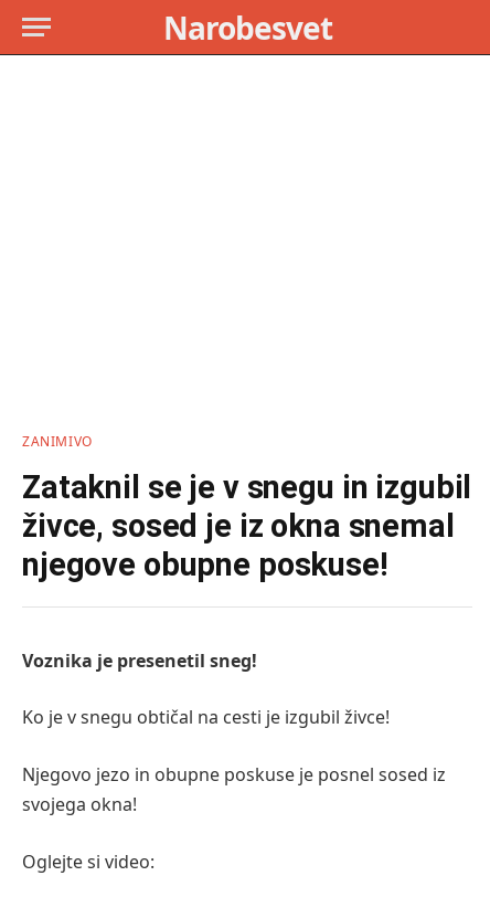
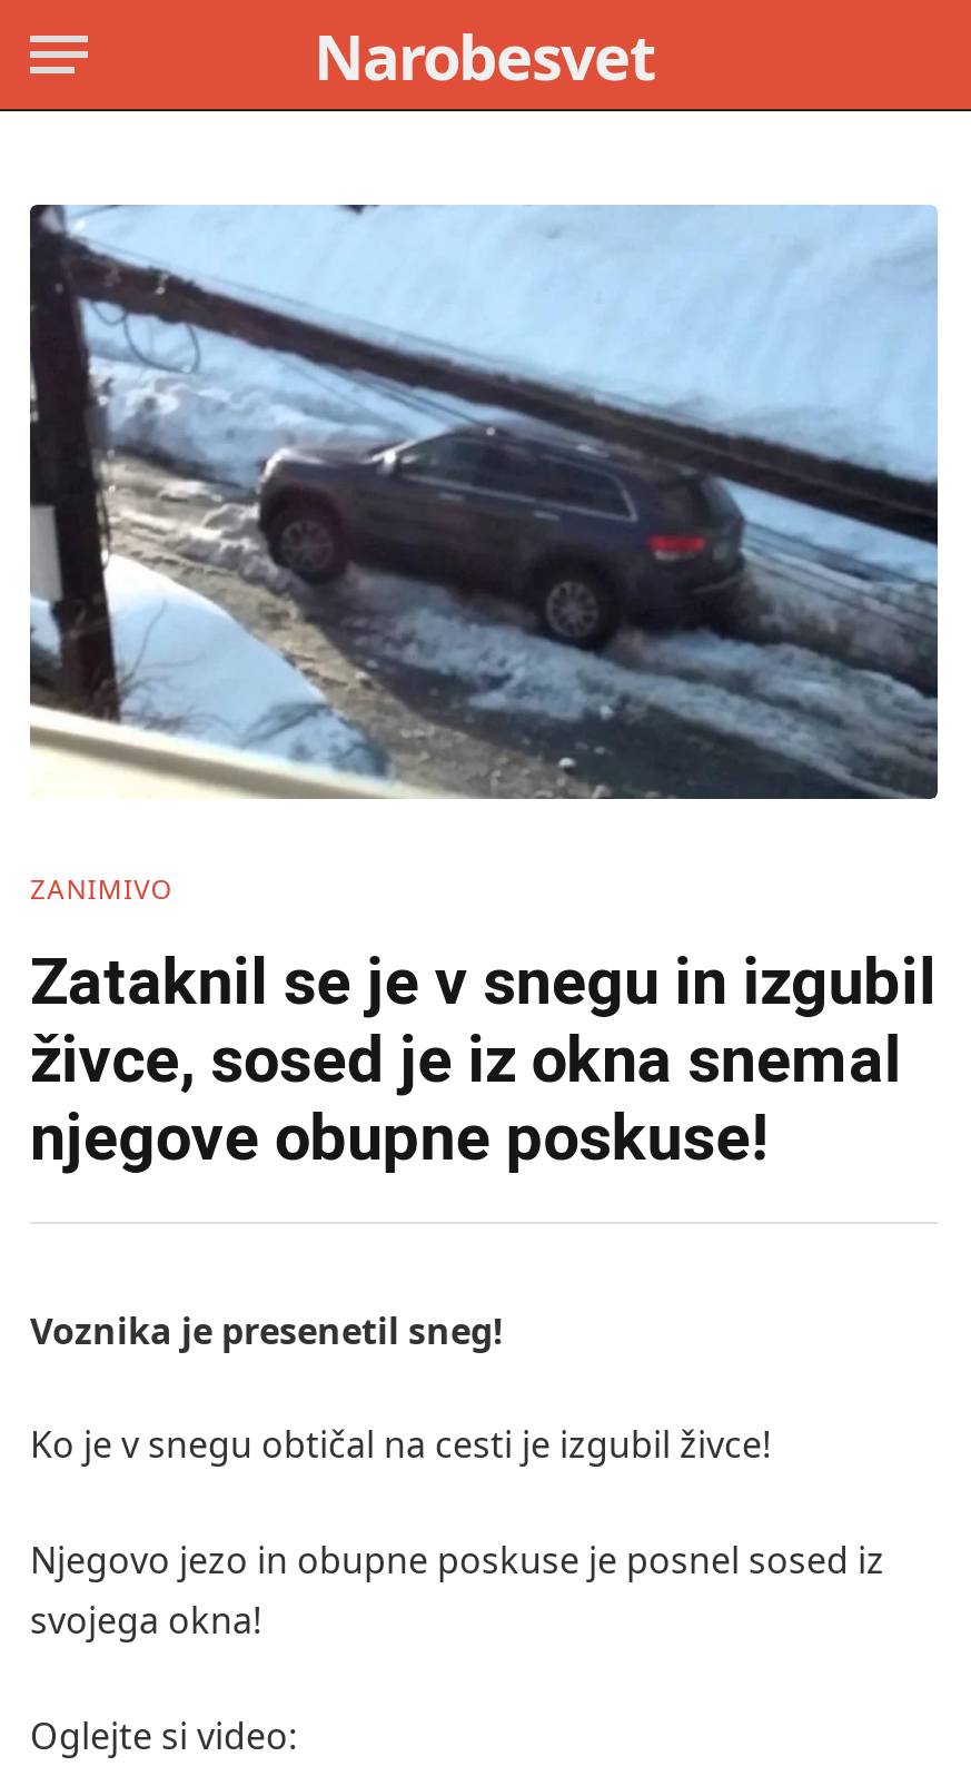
none -> [28,203,940,801] [image]

